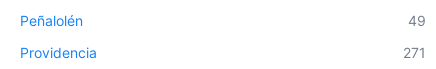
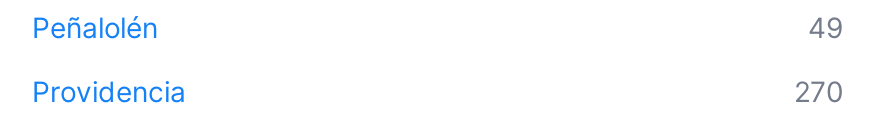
[403,44,426,61] 271 -> [794,73,844,107] 270

